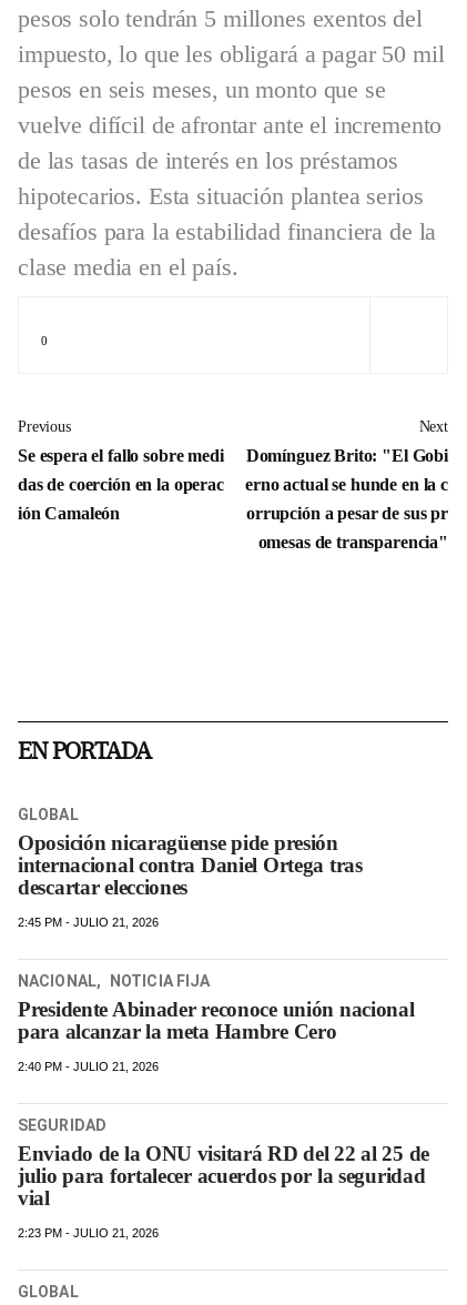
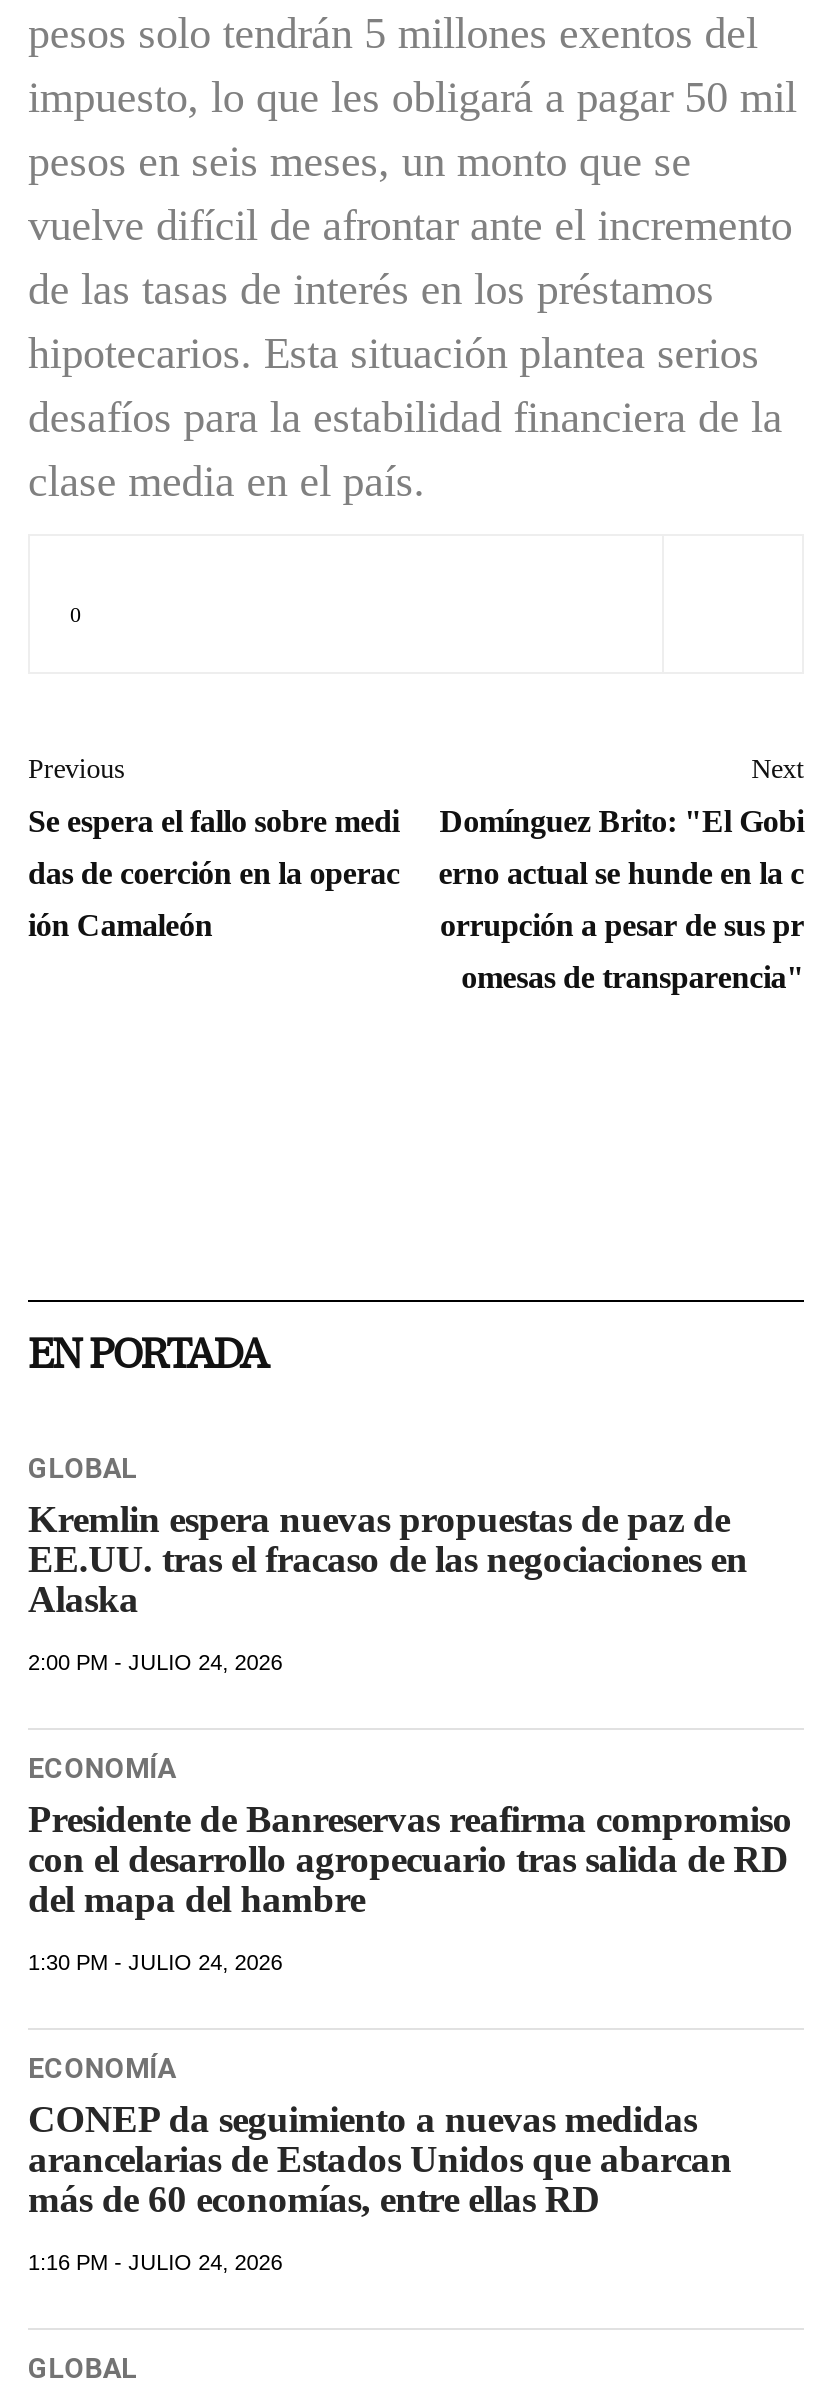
[18,831,362,899] Oposición nicaragüense pide presión | internacional contra Daniel Ortega tras | descartar elecciones -> [28,1498,747,1620] Kremlin espera nuevas propuestas de paz de | EE.UU. tras el fracaso de las negociaciones en | Alaska
[18,915,159,929] 2:45 PM - JULIO 21, 2026 -> [28,1650,282,1674] 2:00 PM - JULIO 24, 2026
[18,972,414,1043] NACIONAL, NOTICIA FIJA | Presidente Abinader reconoce unión nacional | para alcanzar la meta Hambre Cero -> [28,1752,792,1920] ECONOMÍA | Presidente de Banreservas reafirma compromiso | con el desarrollo agropecuario tras salida de RD | del mapa del hambre
[18,1060,159,1073] 2:40 PM - JULIO 21, 2026 -> [28,1950,282,1974] 1:30 PM - JULIO 24, 2026
[18,1116,429,1210] SEGURIDAD | Enviado de la ONU visitará RD del 22 al 25 de | julio para fortalecer acuerdos por la seguridad | vial -> [28,2052,732,2220] ECONOMÍA | CONEP da seguimiento a nuevas medidas | arancelarias de Estados Unidos que abarcan | más de 60 economías, entre ellas RD
[18,1226,159,1240] 2:23 PM - JULIO 21, 2026 -> [28,2250,282,2274] 1:16 PM - JULIO 24, 2026

